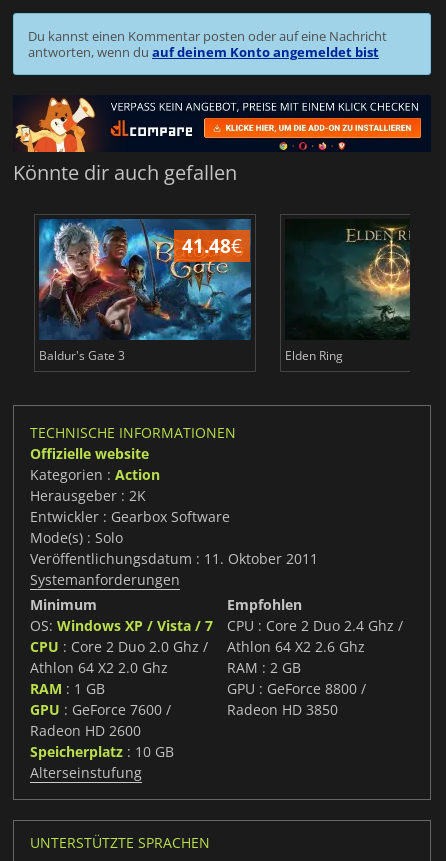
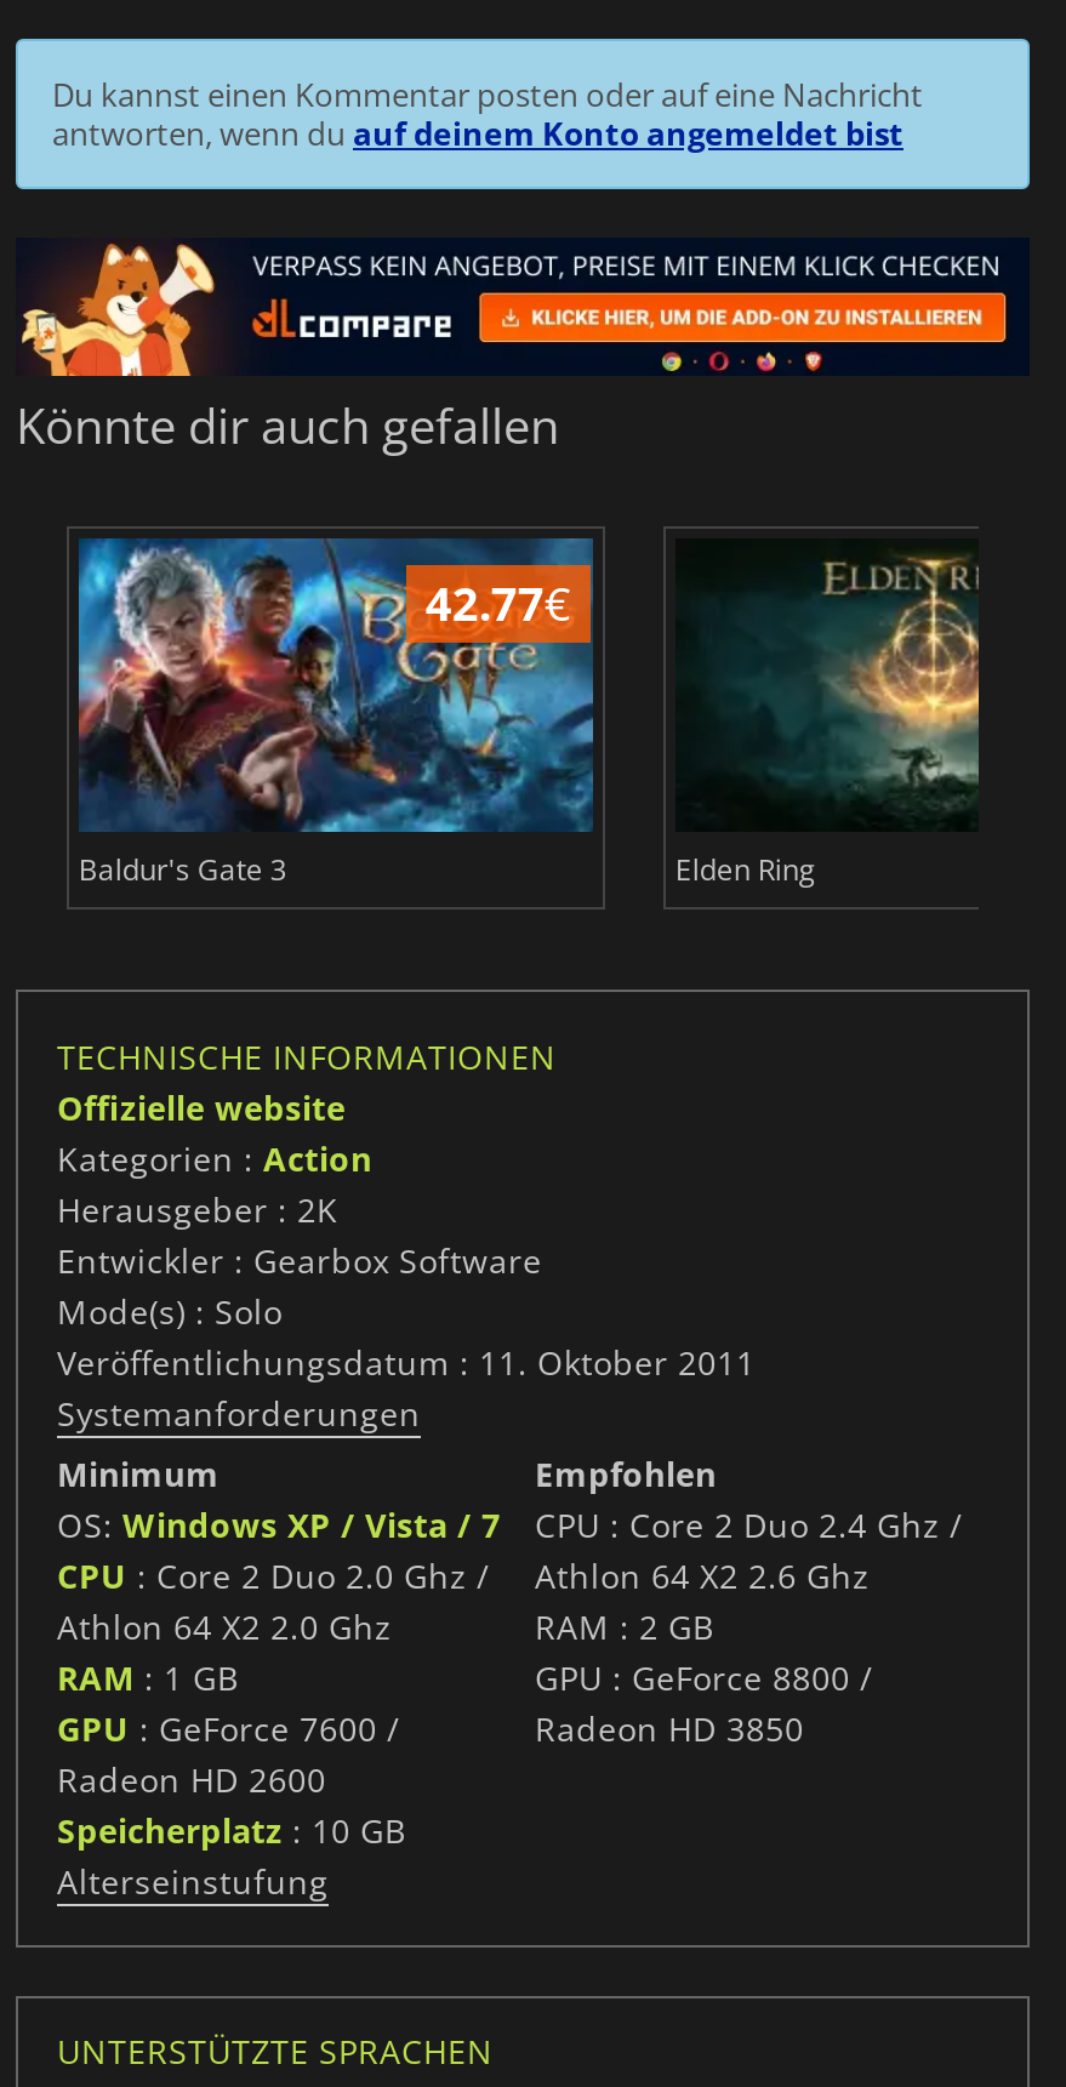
[182,232,242,259] 41.48€ -> [425,570,571,636] 42.77€

